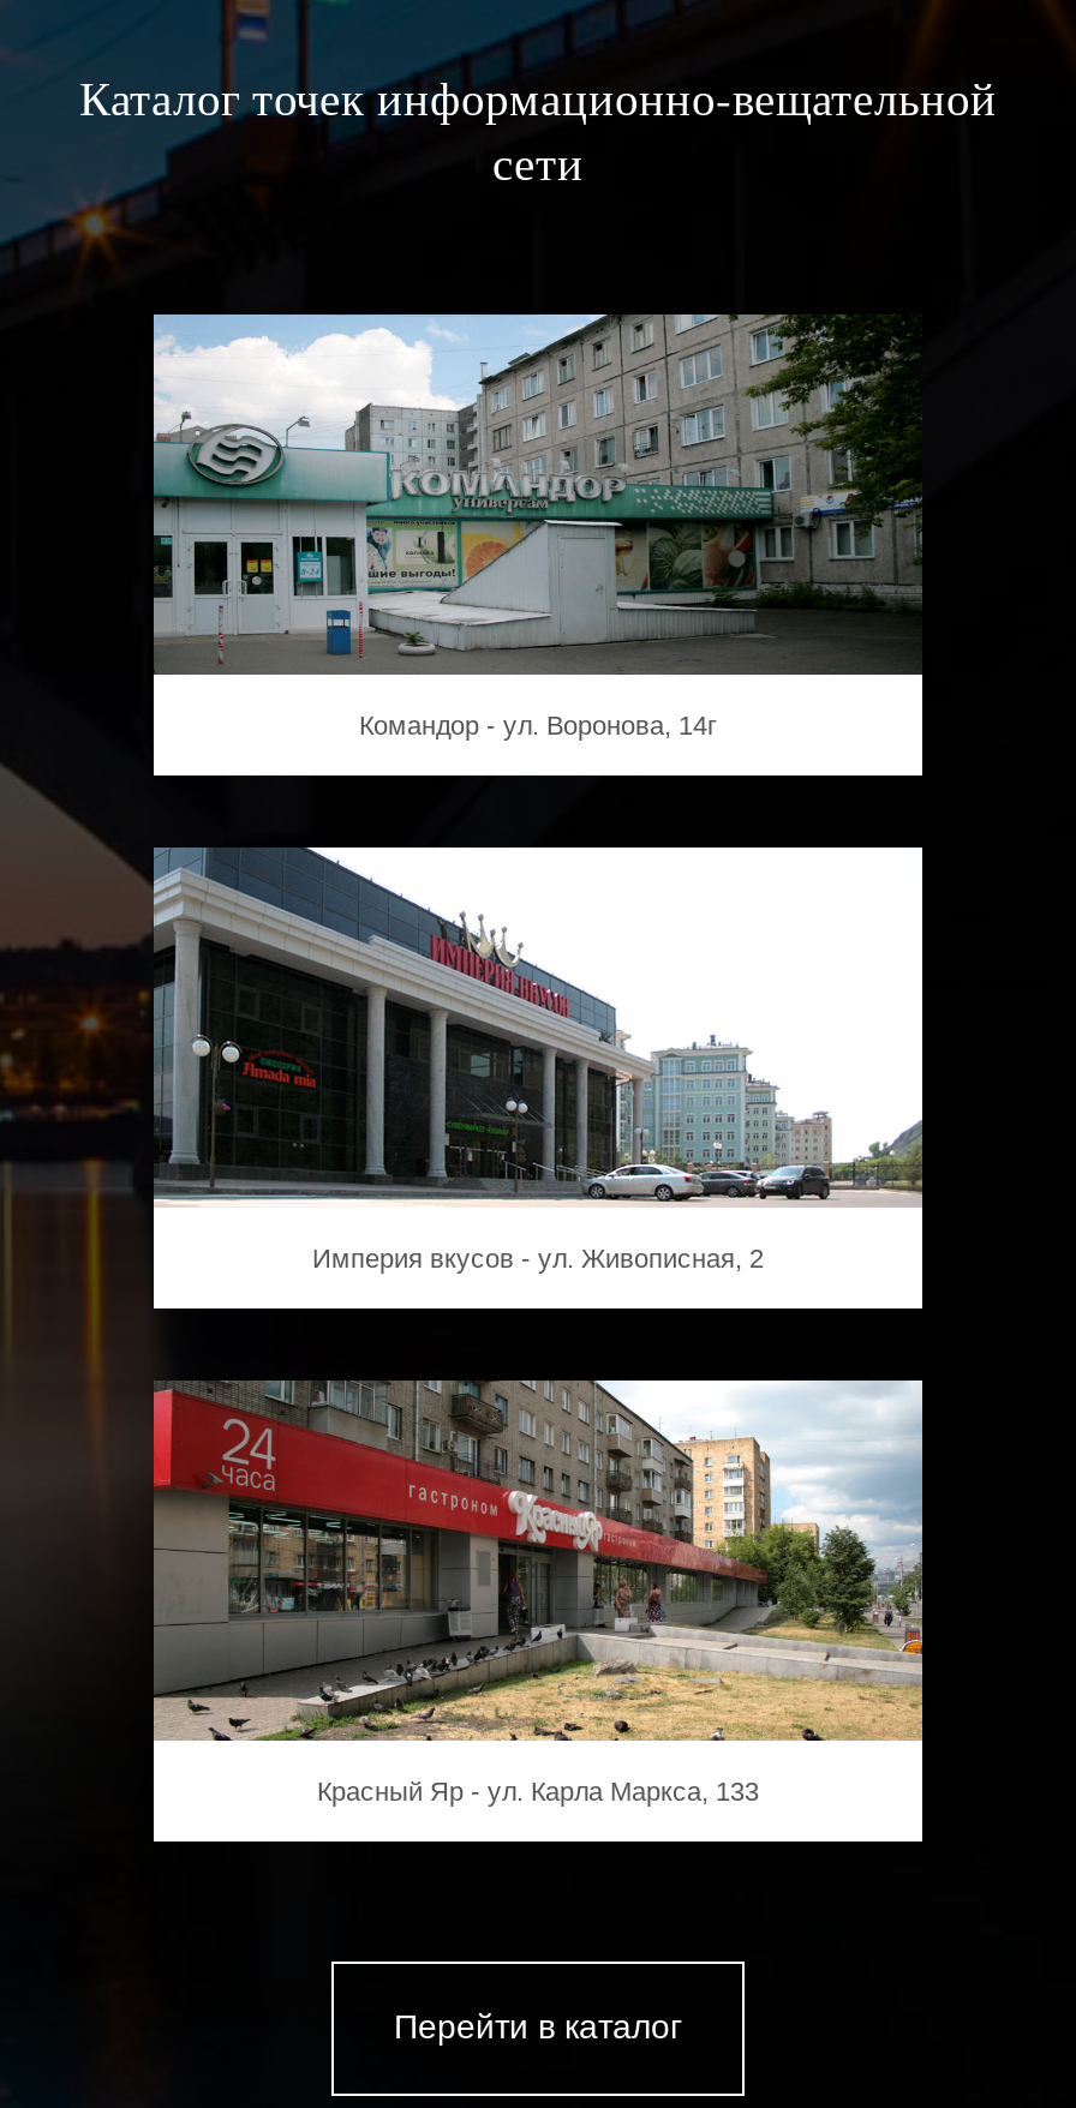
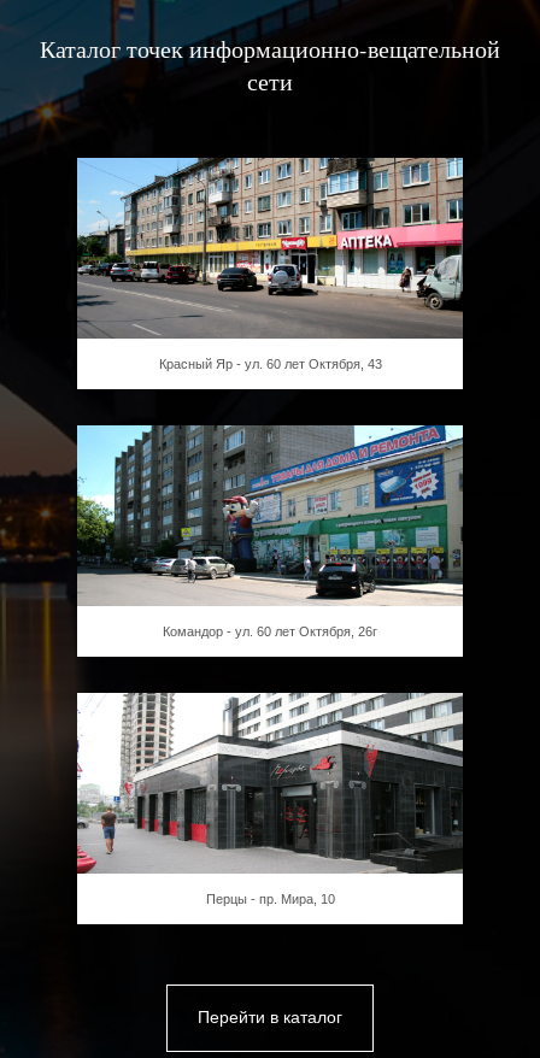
[151,312,922,740] [image] | Командор - ул. Воронова, 14г -> [76,157,464,371] [image] | Красный Яр - ул. 60 лет Октября, 43
[151,845,925,1273] [image] | Империя вкусов - ул. Живописная, 2 -> [76,424,464,639] [image] | Командор - ул. 60 лет Октября, 26г
[151,1381,925,1806] [image] | Красный Яр - ул. Карла Маркса, 133 -> [76,692,463,906] [image] | Перцы - пр. Мира, 10

